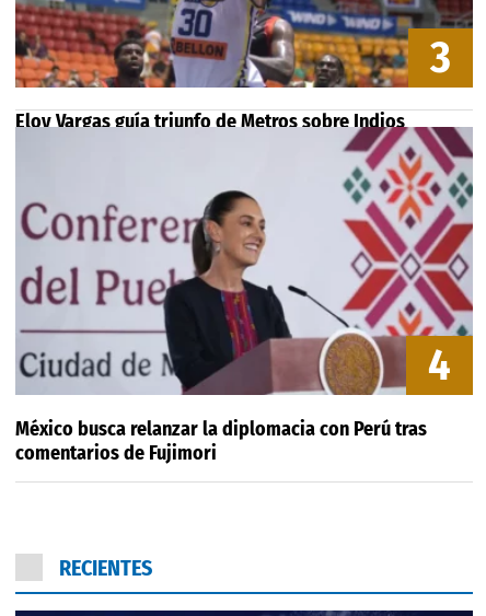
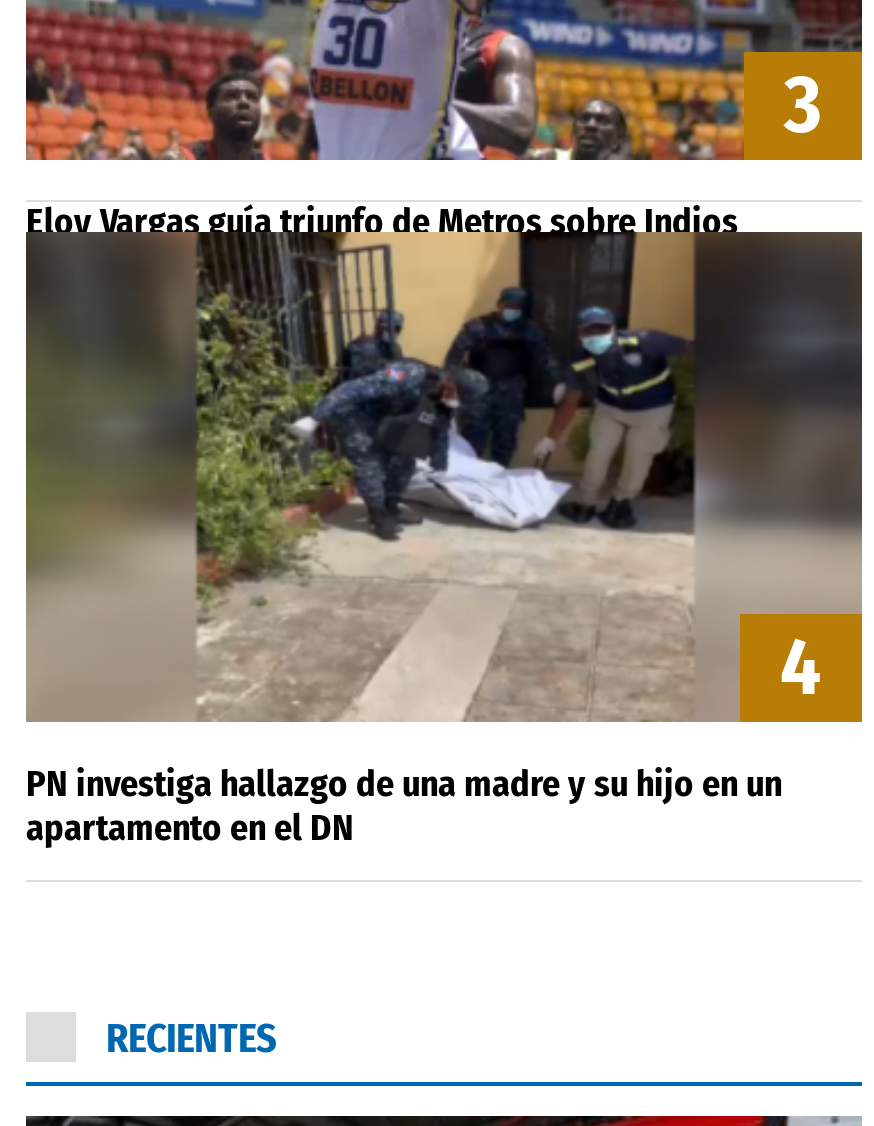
[15,127,473,465] [image] | México busca relanzar la diplomacia con Perú tras | comentarios de Fujimori -> [26,232,862,850] [image] | PN investiga hallazgo de una madre y su hijo en un | apartamento en el DN

